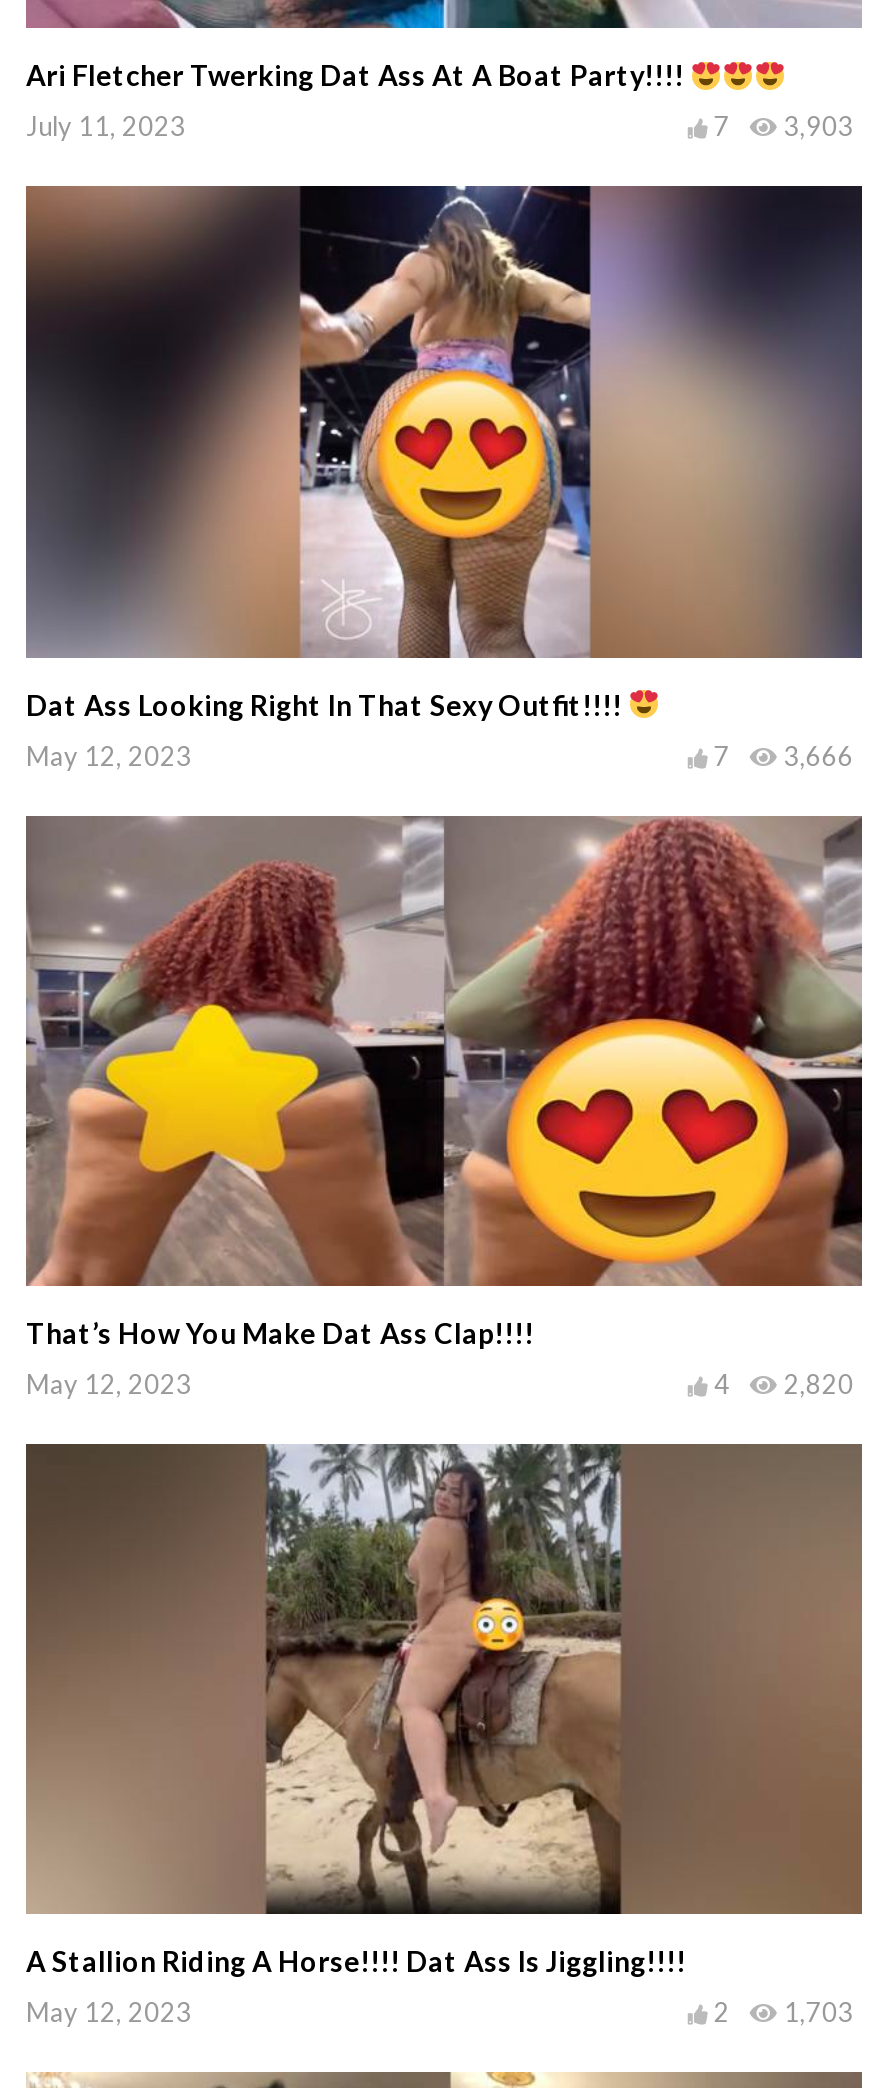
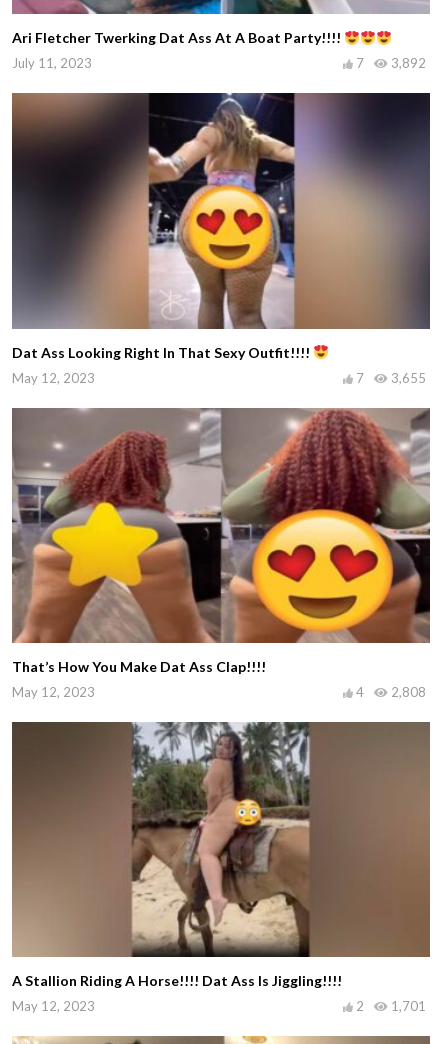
[714,111,854,143] 7 3,903 -> [356,55,426,71] 7 3,892
[714,739,854,771] 7 3,666 -> [356,370,426,386] 7 3,655
[714,1367,854,1399] 4 2,820 -> [356,684,426,700] 4 2,808
[714,1996,854,2028] 2 1,703 -> [356,998,426,1014] 2 1,701

